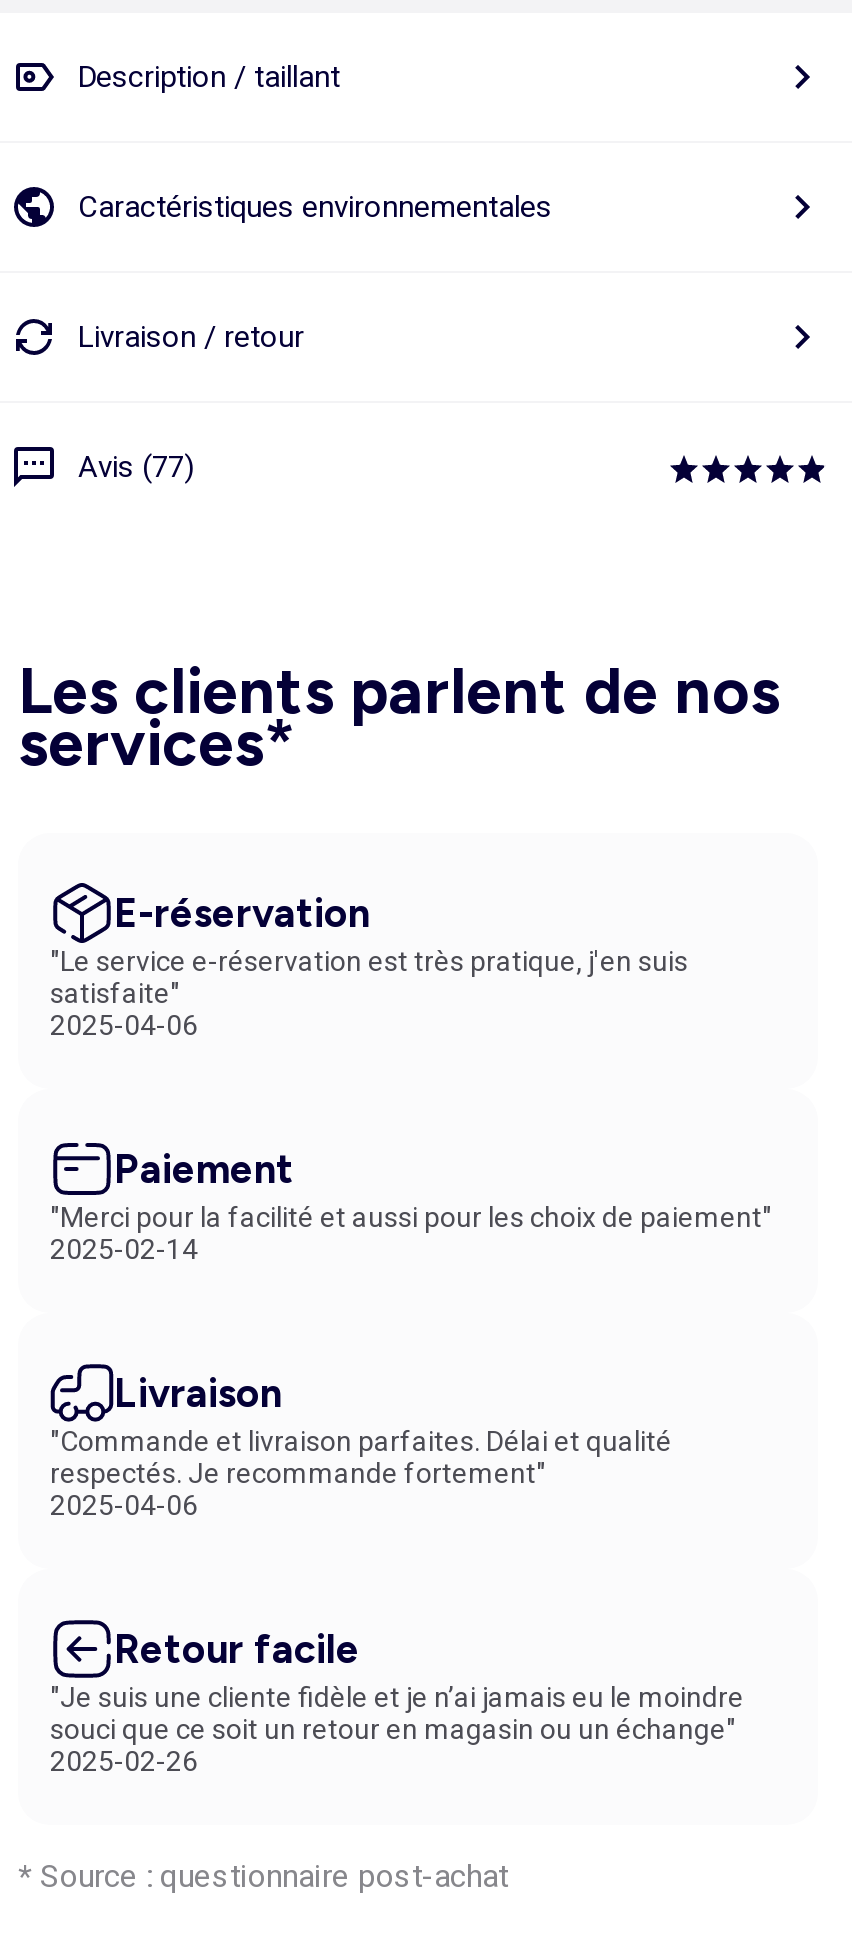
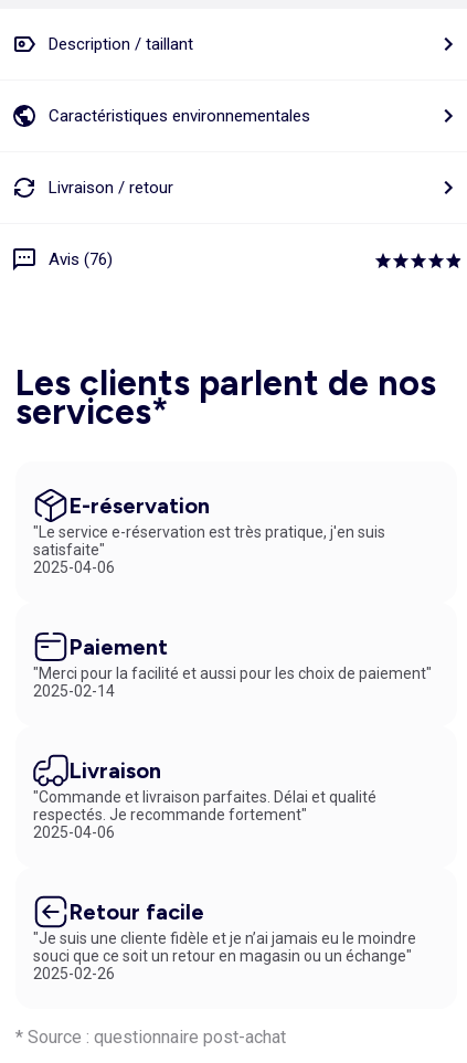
[78,448,194,484] Avis (77) -> [49,249,113,269] Avis (76)

